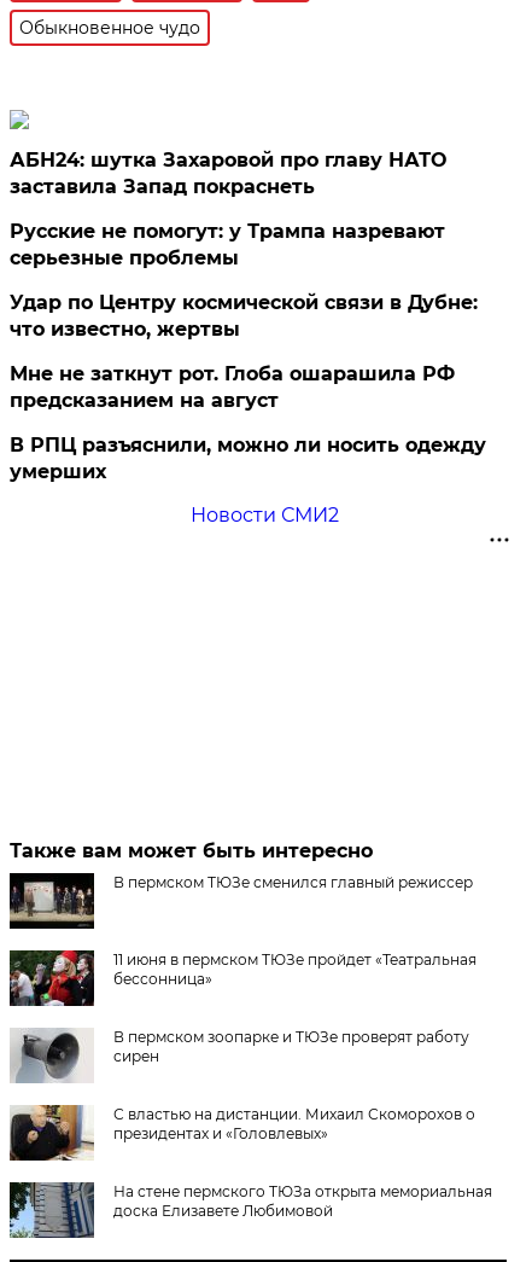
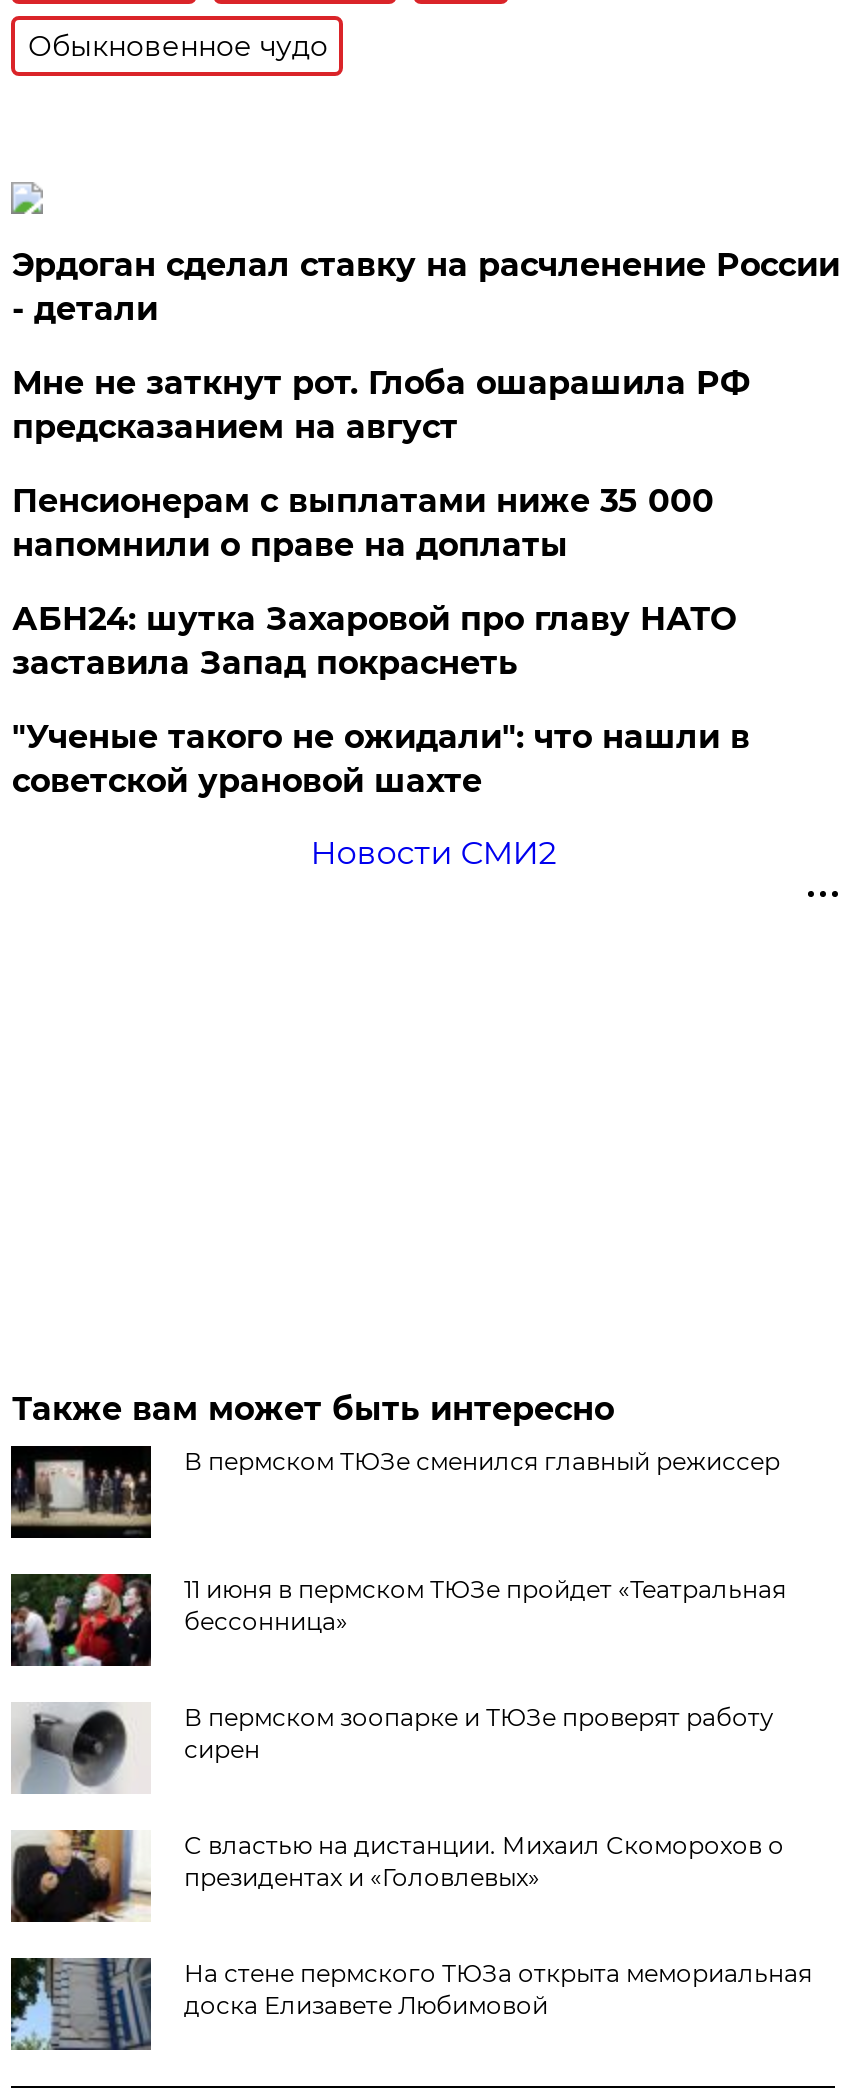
none -> [12,246,840,564] Эрдоган сделал ставку на расчленение России | - детали | Пенсионерам с выплатами ниже 35 000 | напомнили о праве на доплаты
moved [10,148,447,198] -> [12,600,736,682]: АБН24: шутка Захаровой про главу НАТО | заставила Запад покраснеть
[10,220,487,483] Русские не помогут: у Трампа назревают | серьезные проблемы | Удар по Центру космической связи в Дубне: | что известно, жертвы | В РПЦ разъяснили, можно ли носить одежду | умерших -> [12,718,750,800] "Ученые такого не ожидали": что нашли в | советской урановой шахте
moved [10,362,455,412] -> [12,364,750,446]: Мне не заткнут рот. Глоба ошарашила РФ | предсказанием на август

